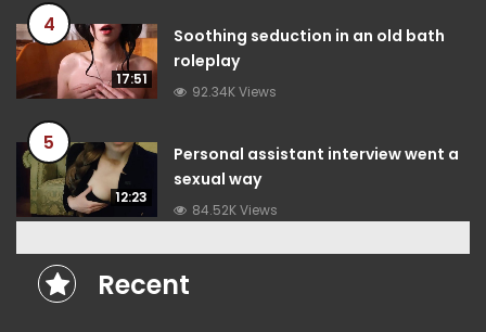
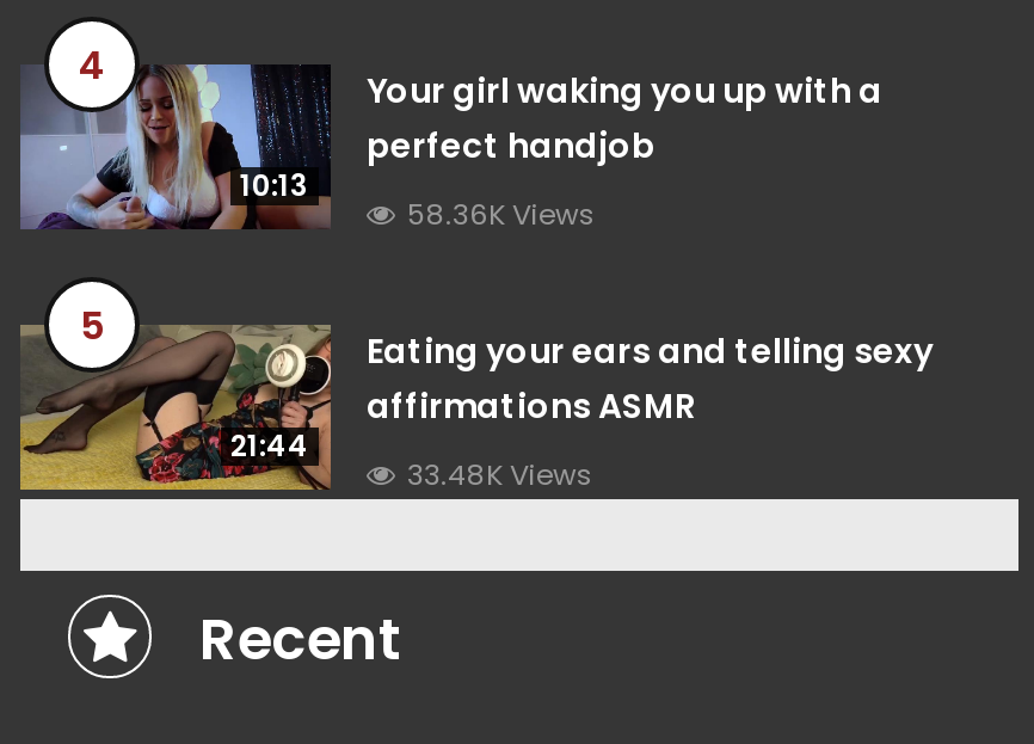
[15,23,158,100] [image] | 17:51 -> [18,62,331,229] [image] | 10:13
[174,25,445,71] Soothing seduction in an old bath | roleplay -> [367,66,882,169] Your girl waking you up with a | perfect handjob
[192,82,277,101] 92.34K Views -> [407,193,596,233] 58.36K Views
[16,142,157,217] [image] | 12:23 -> [18,325,333,492] [image] | 21:44
[174,143,459,190] Personal assistant interview went a | sexual way -> [367,327,933,429] Eating your ears and telling sexy | affirmations ASMR
[192,200,278,219] 84.52K Views -> [407,453,593,494] 33.48K Views

